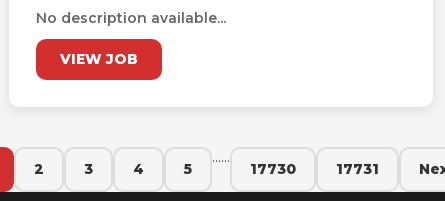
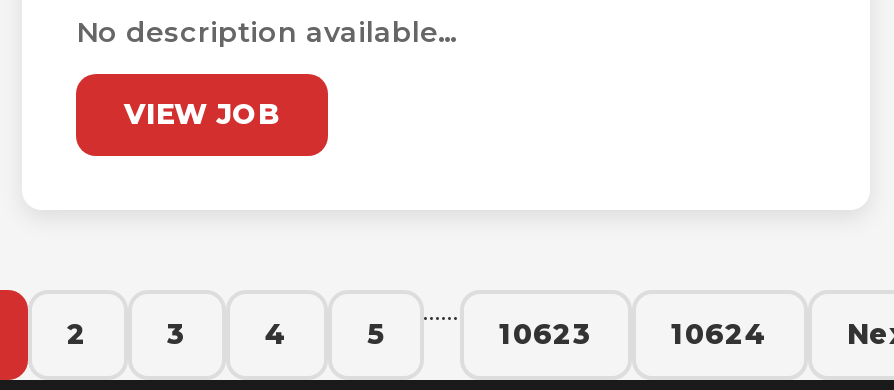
[250,160,296,178] 17730 -> [499,316,591,352] 10623
[336,160,379,178] 17731 -> [671,316,767,352] 10624

